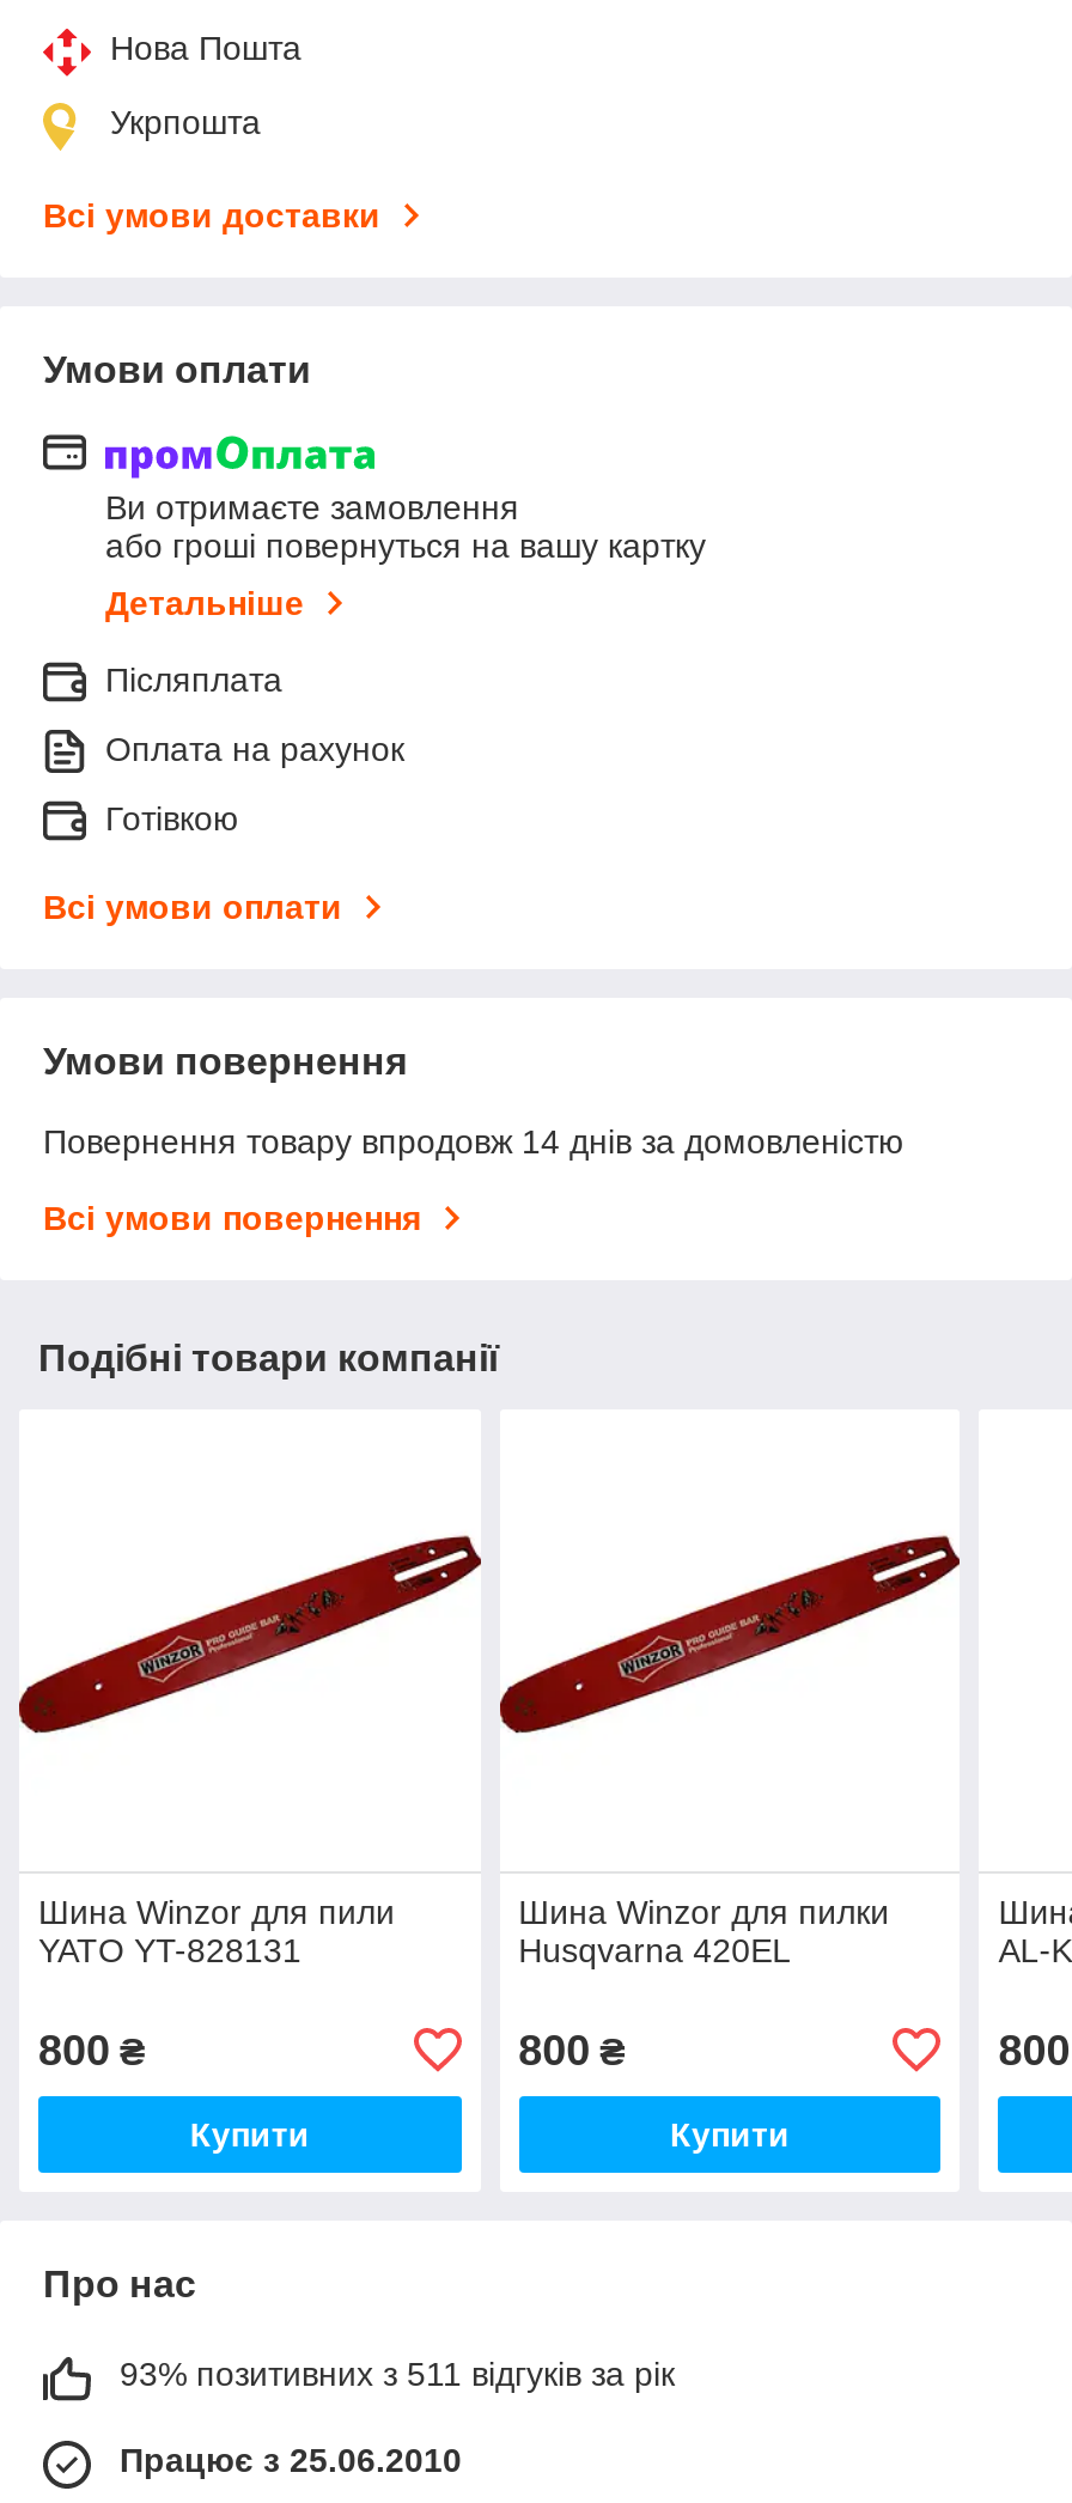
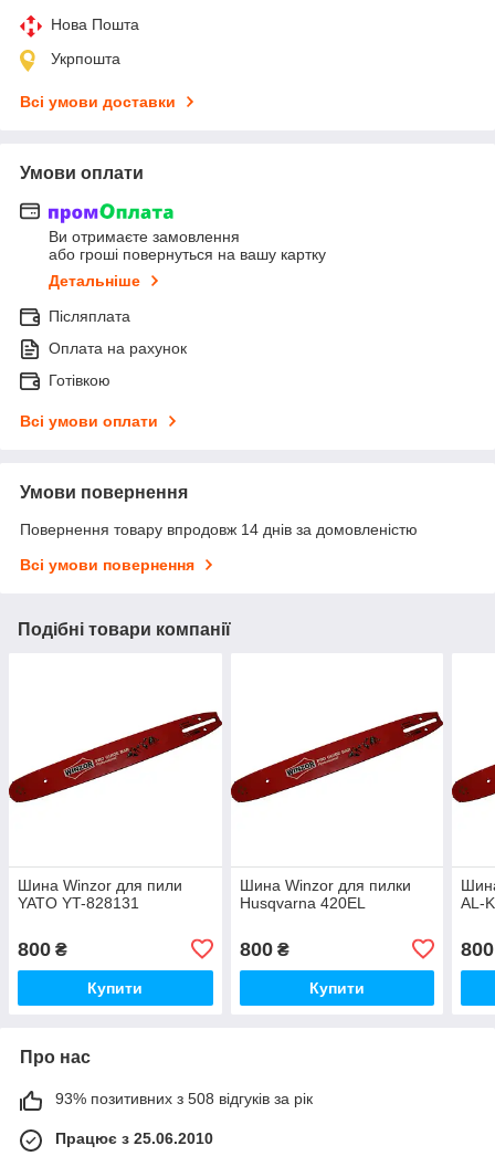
none -> [451,764,492,803] [image]
[120,2354,675,2392] 93% позитивних з 511 відгуків за рік -> [55,1089,313,1107] 93% позитивних з 508 відгуків за рік

